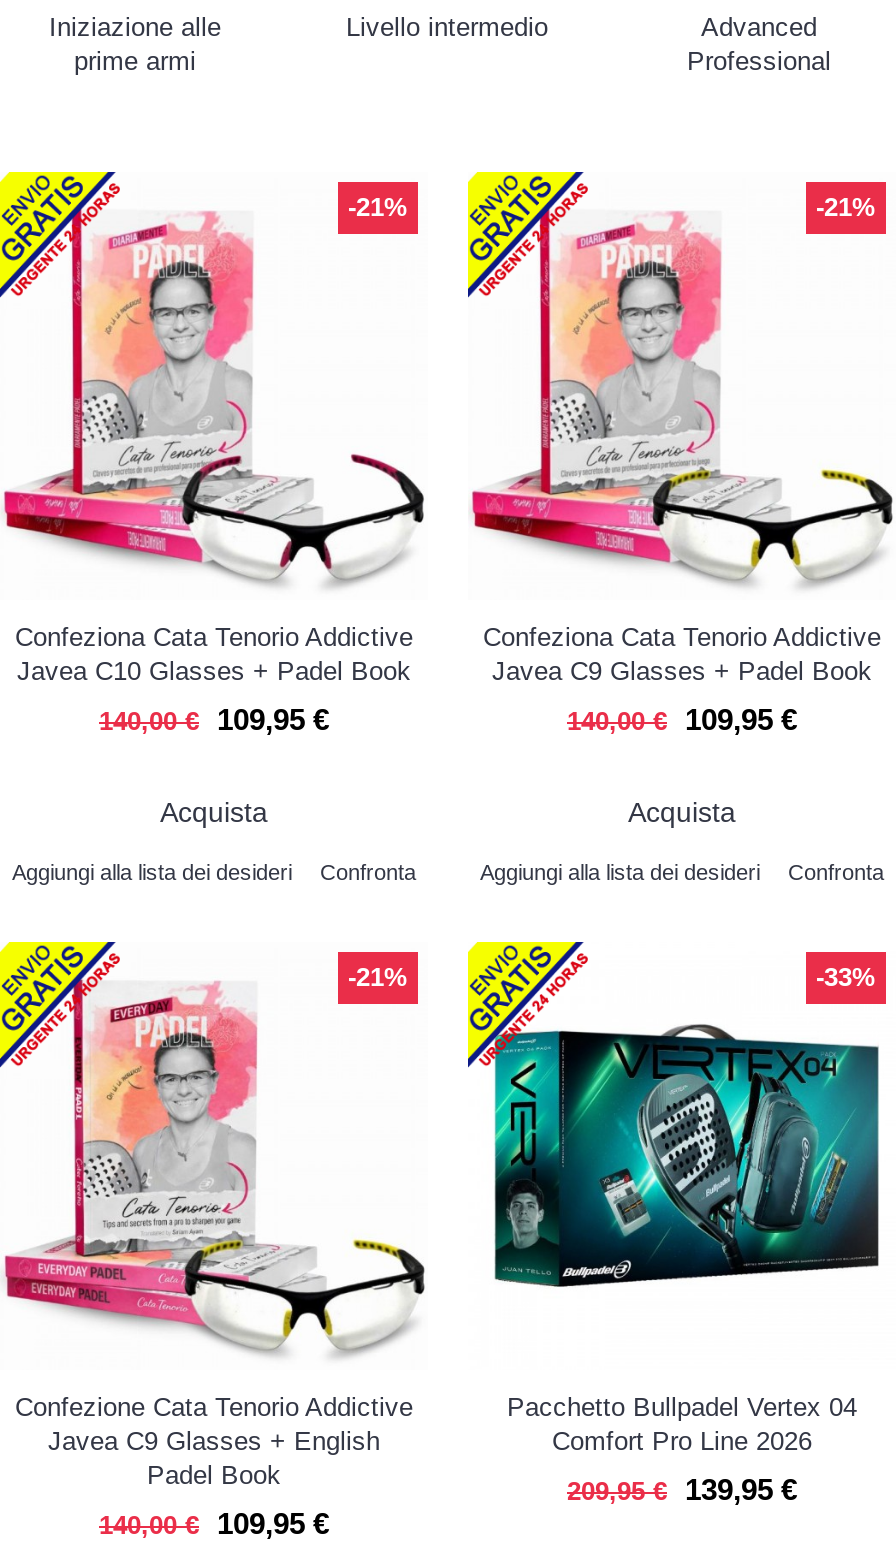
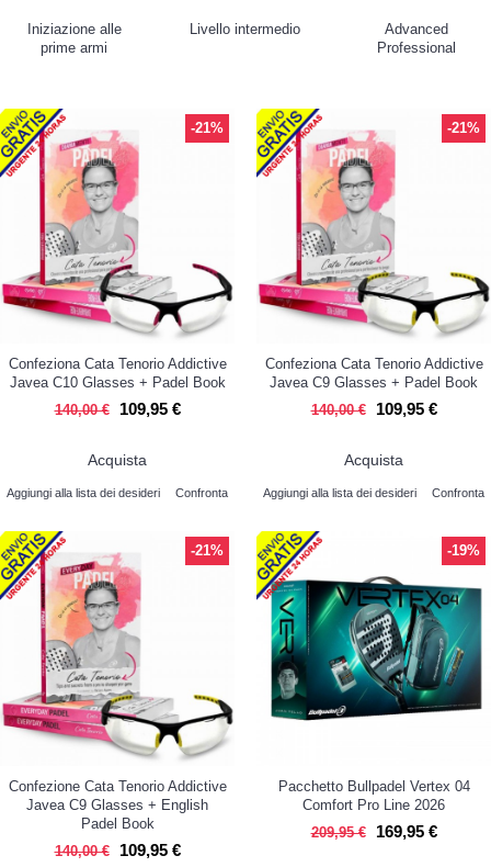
[816,962,876,992] -33% -> [447,542,480,559] -19%
[567,1472,797,1506] 209,95 € 139,95 € -> [311,822,437,841] 209,95 € 169,95 €

